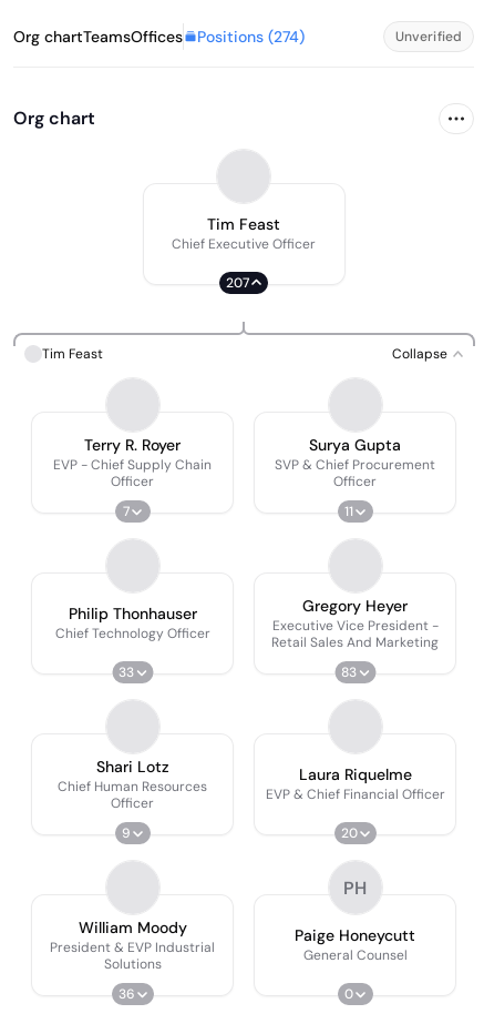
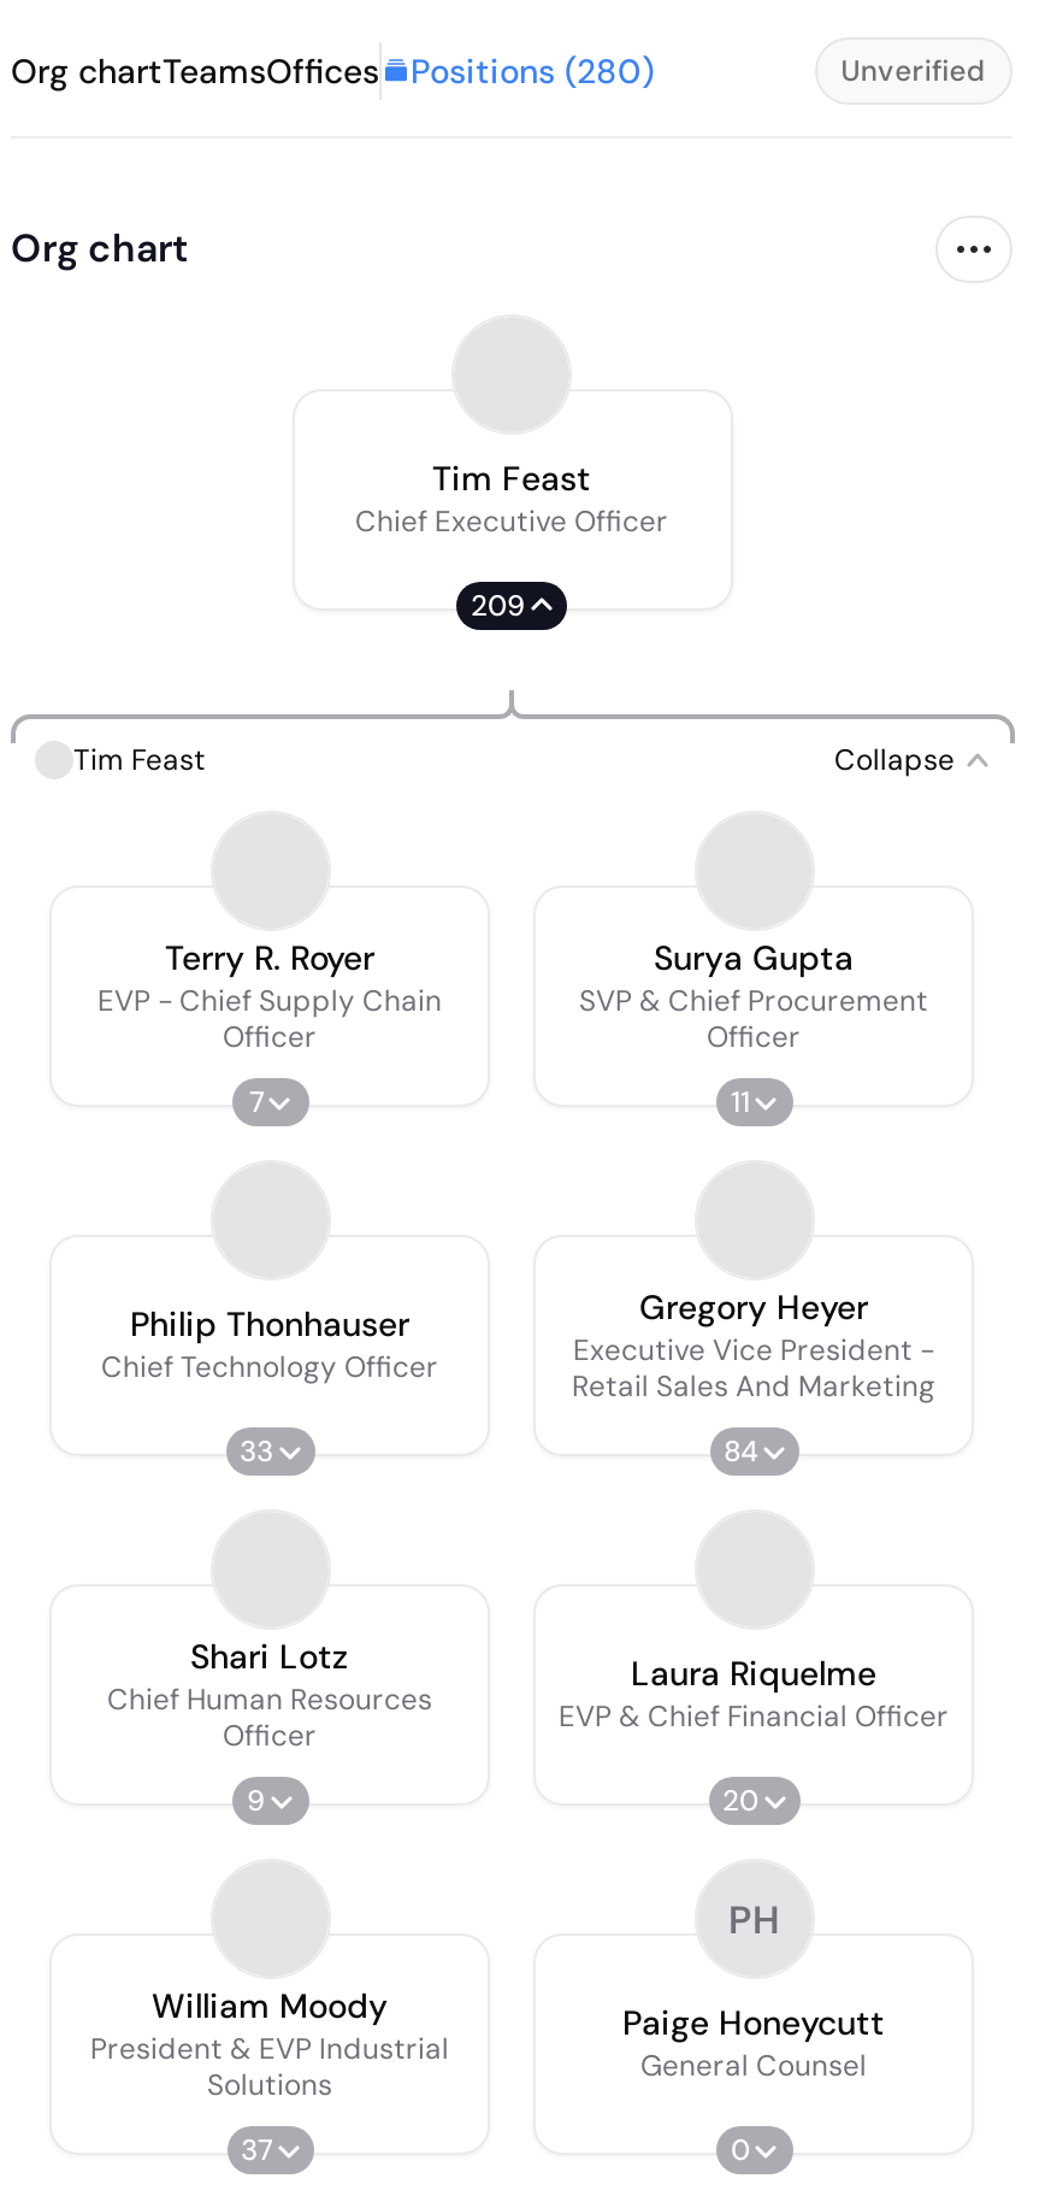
[13,27,305,47] Org chartTeamsOffices Positions (274) -> [11,49,654,93] Org chartTeamsOffices Positions (280)
[226,273,249,291] 207 -> [471,585,526,624] 209
[341,663,357,681] 83 -> [724,1431,757,1470] 84
[118,985,135,1002] 36 -> [241,2130,272,2168] 37

